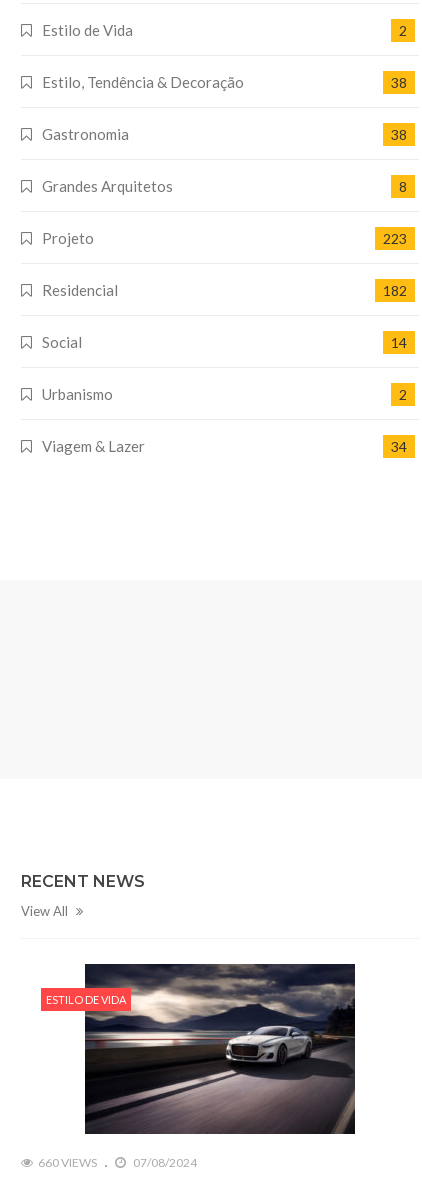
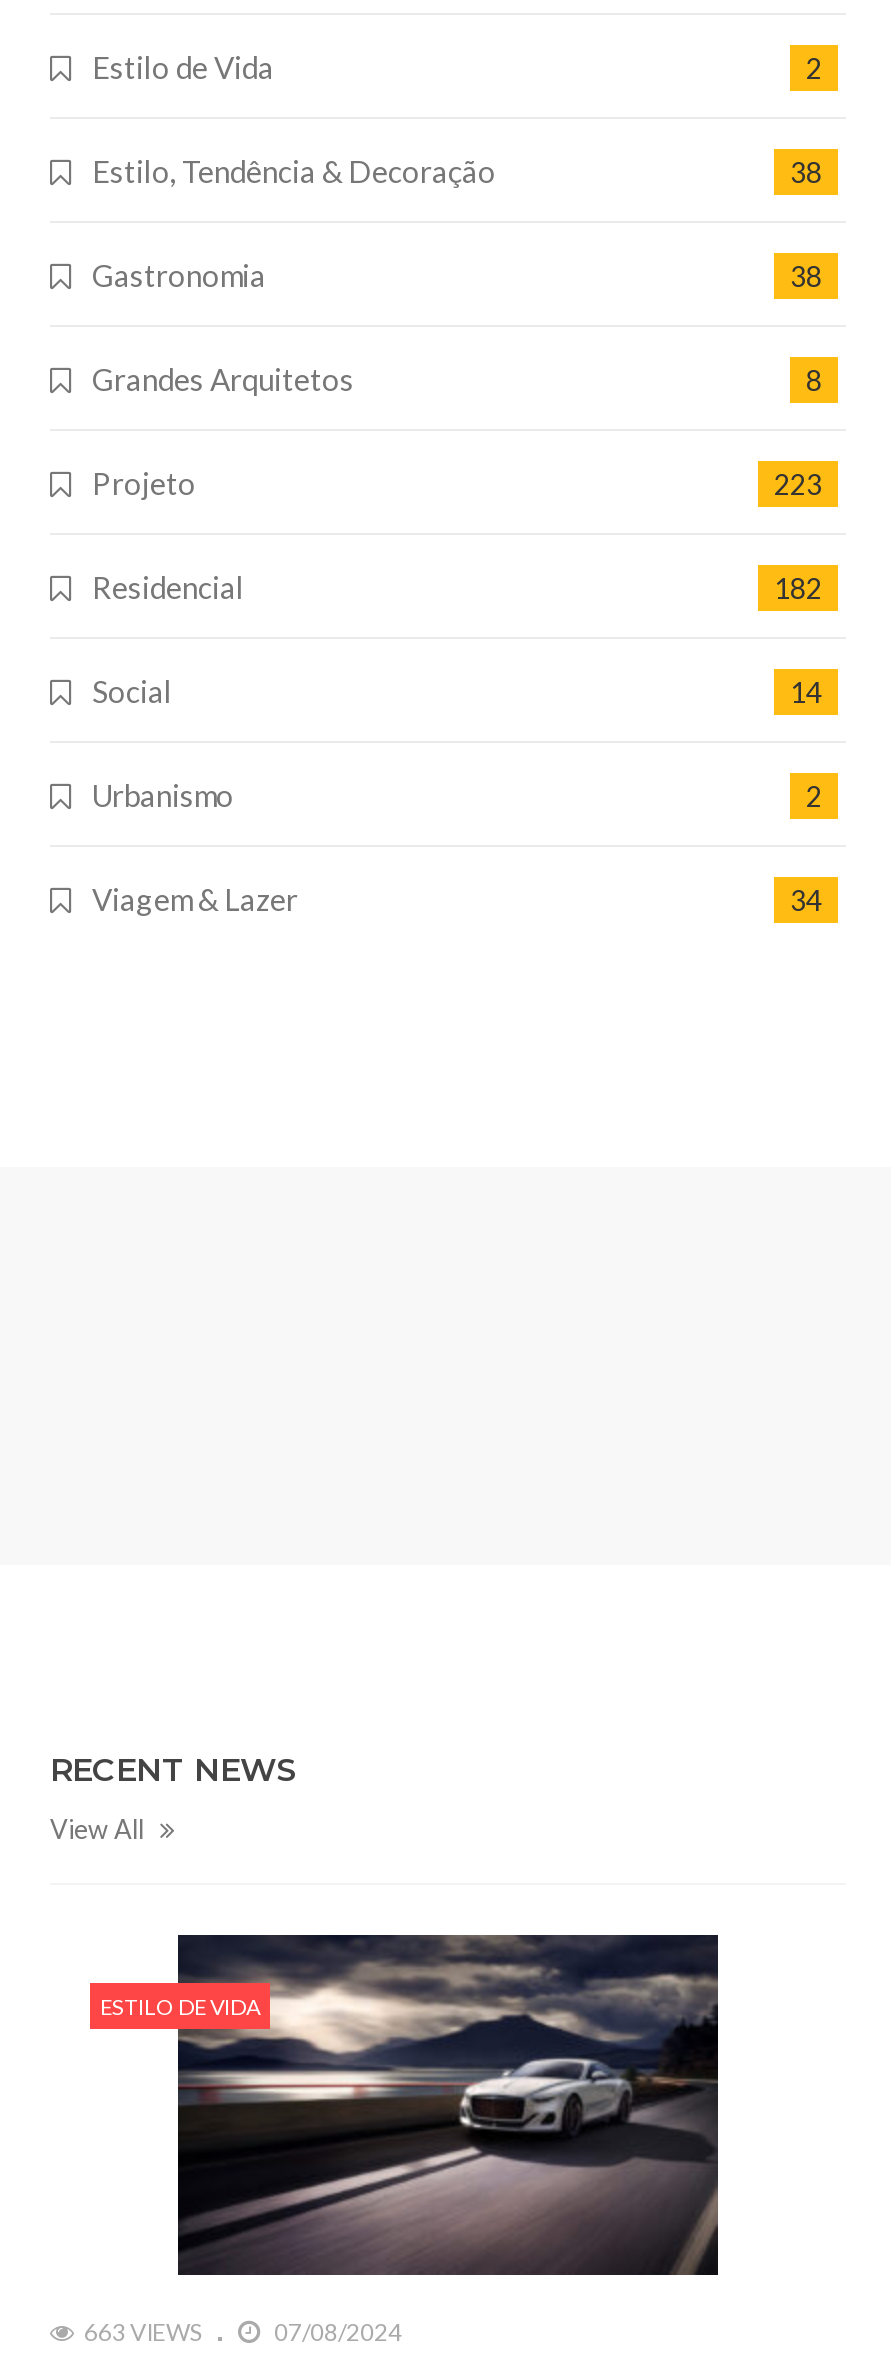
[38,1155,97,1170] 660 VIEWS -> [84,2318,202,2348] 663 VIEWS

